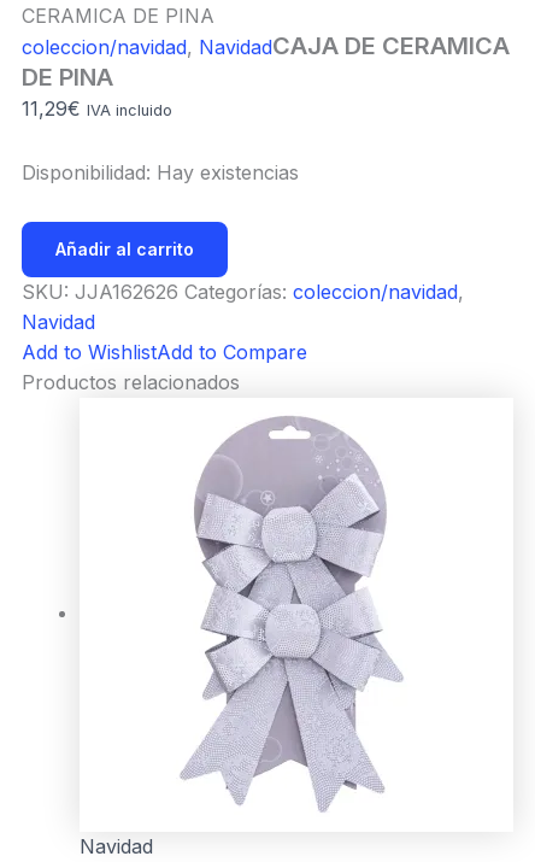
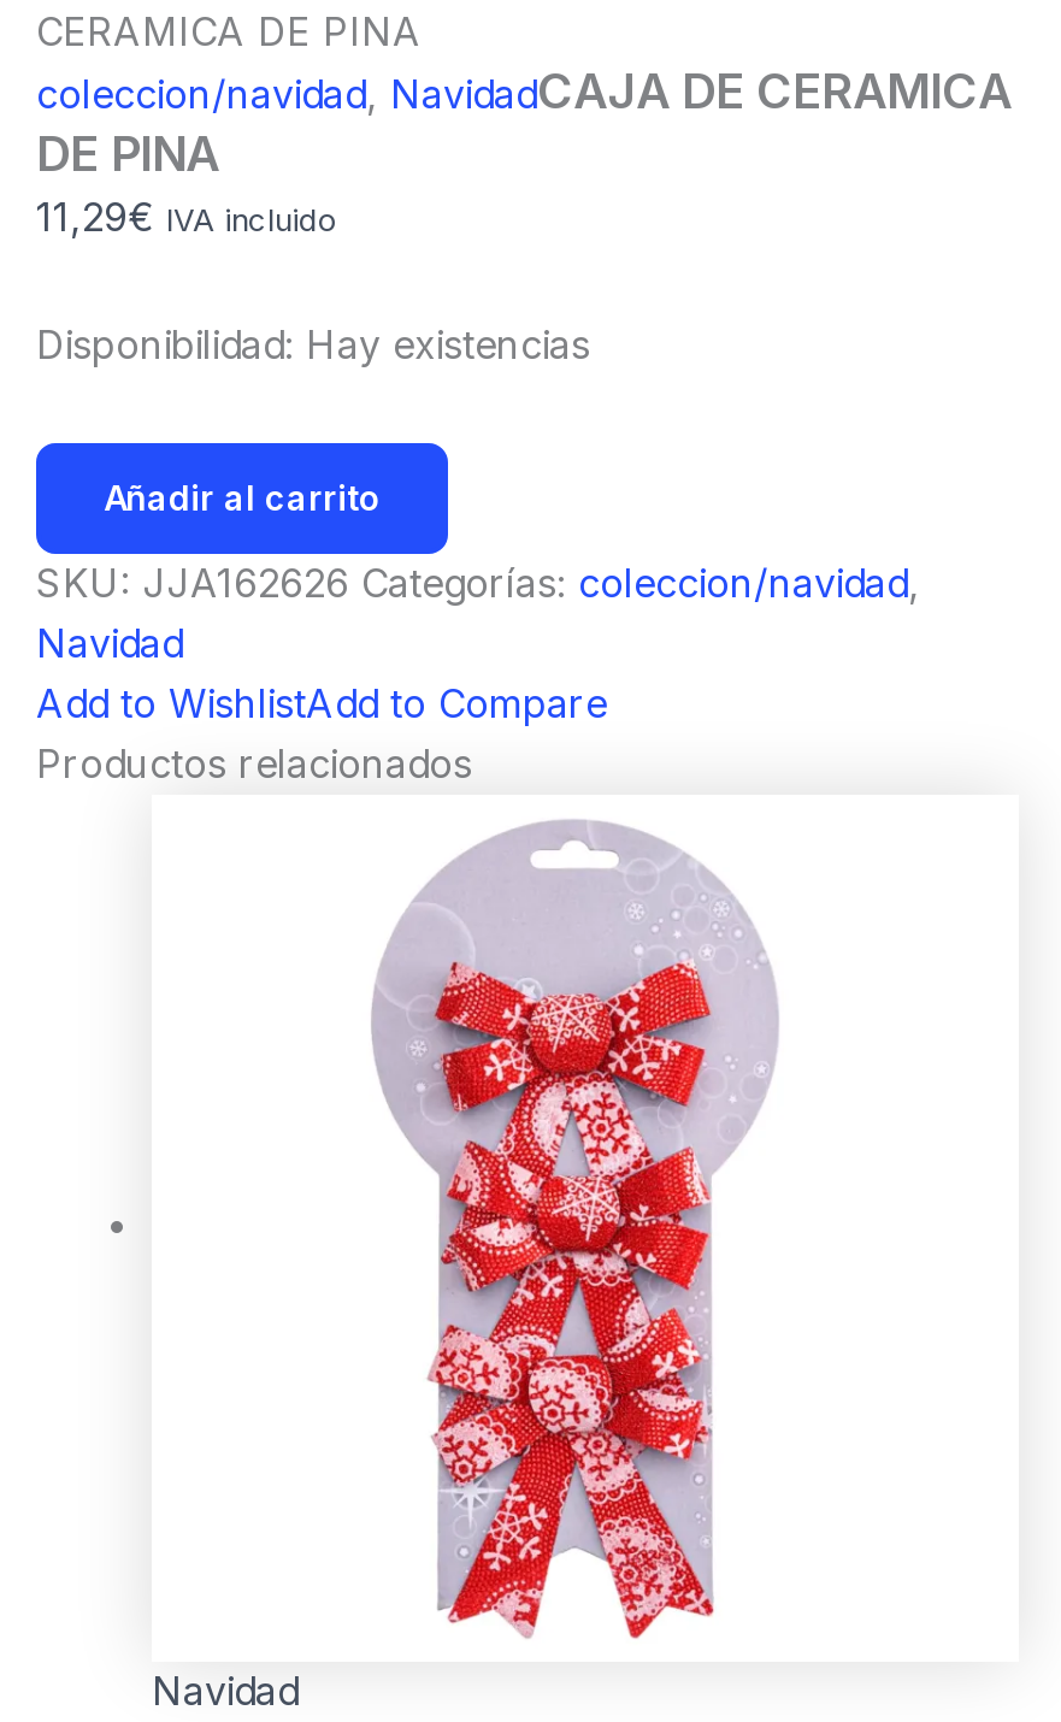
[180,411,404,820] [image] -> [354,819,797,1640] [image]

